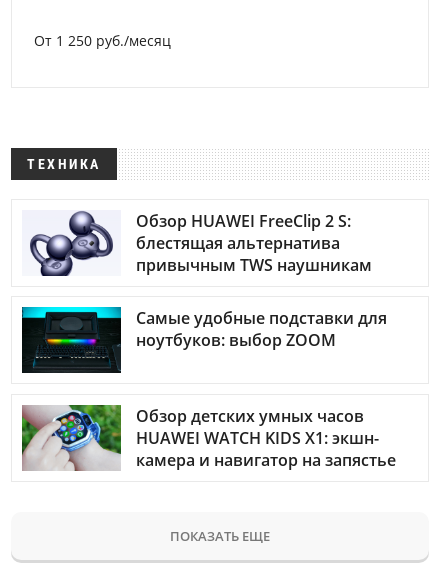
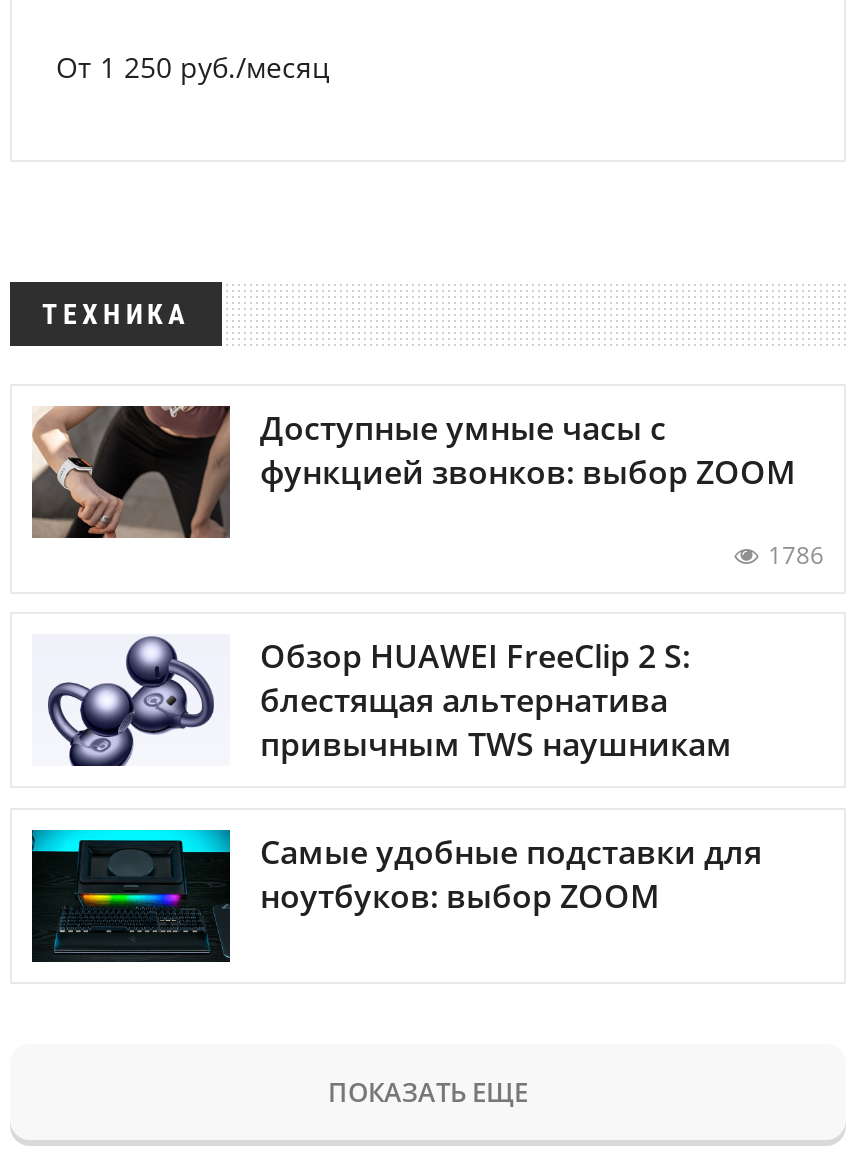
none -> [30,404,824,572] [image] | Доступные умные часы с | функцией звонков: выбор ZOOM | 1786
moved [28,210,387,351] -> [44,635,762,917]: [image] | Обзор HUAWEI FreeClip 2 S: | блестящая альтернатива | привычным TWS наушникам | Самые удобные подставки для | ноутбуков: выбор ZOOM
[21,404,396,472] [image] | Обзор детских умных часов | HUAWEI WATCH KIDS X1: экшн- | камера и навигатор на запястье -> none

